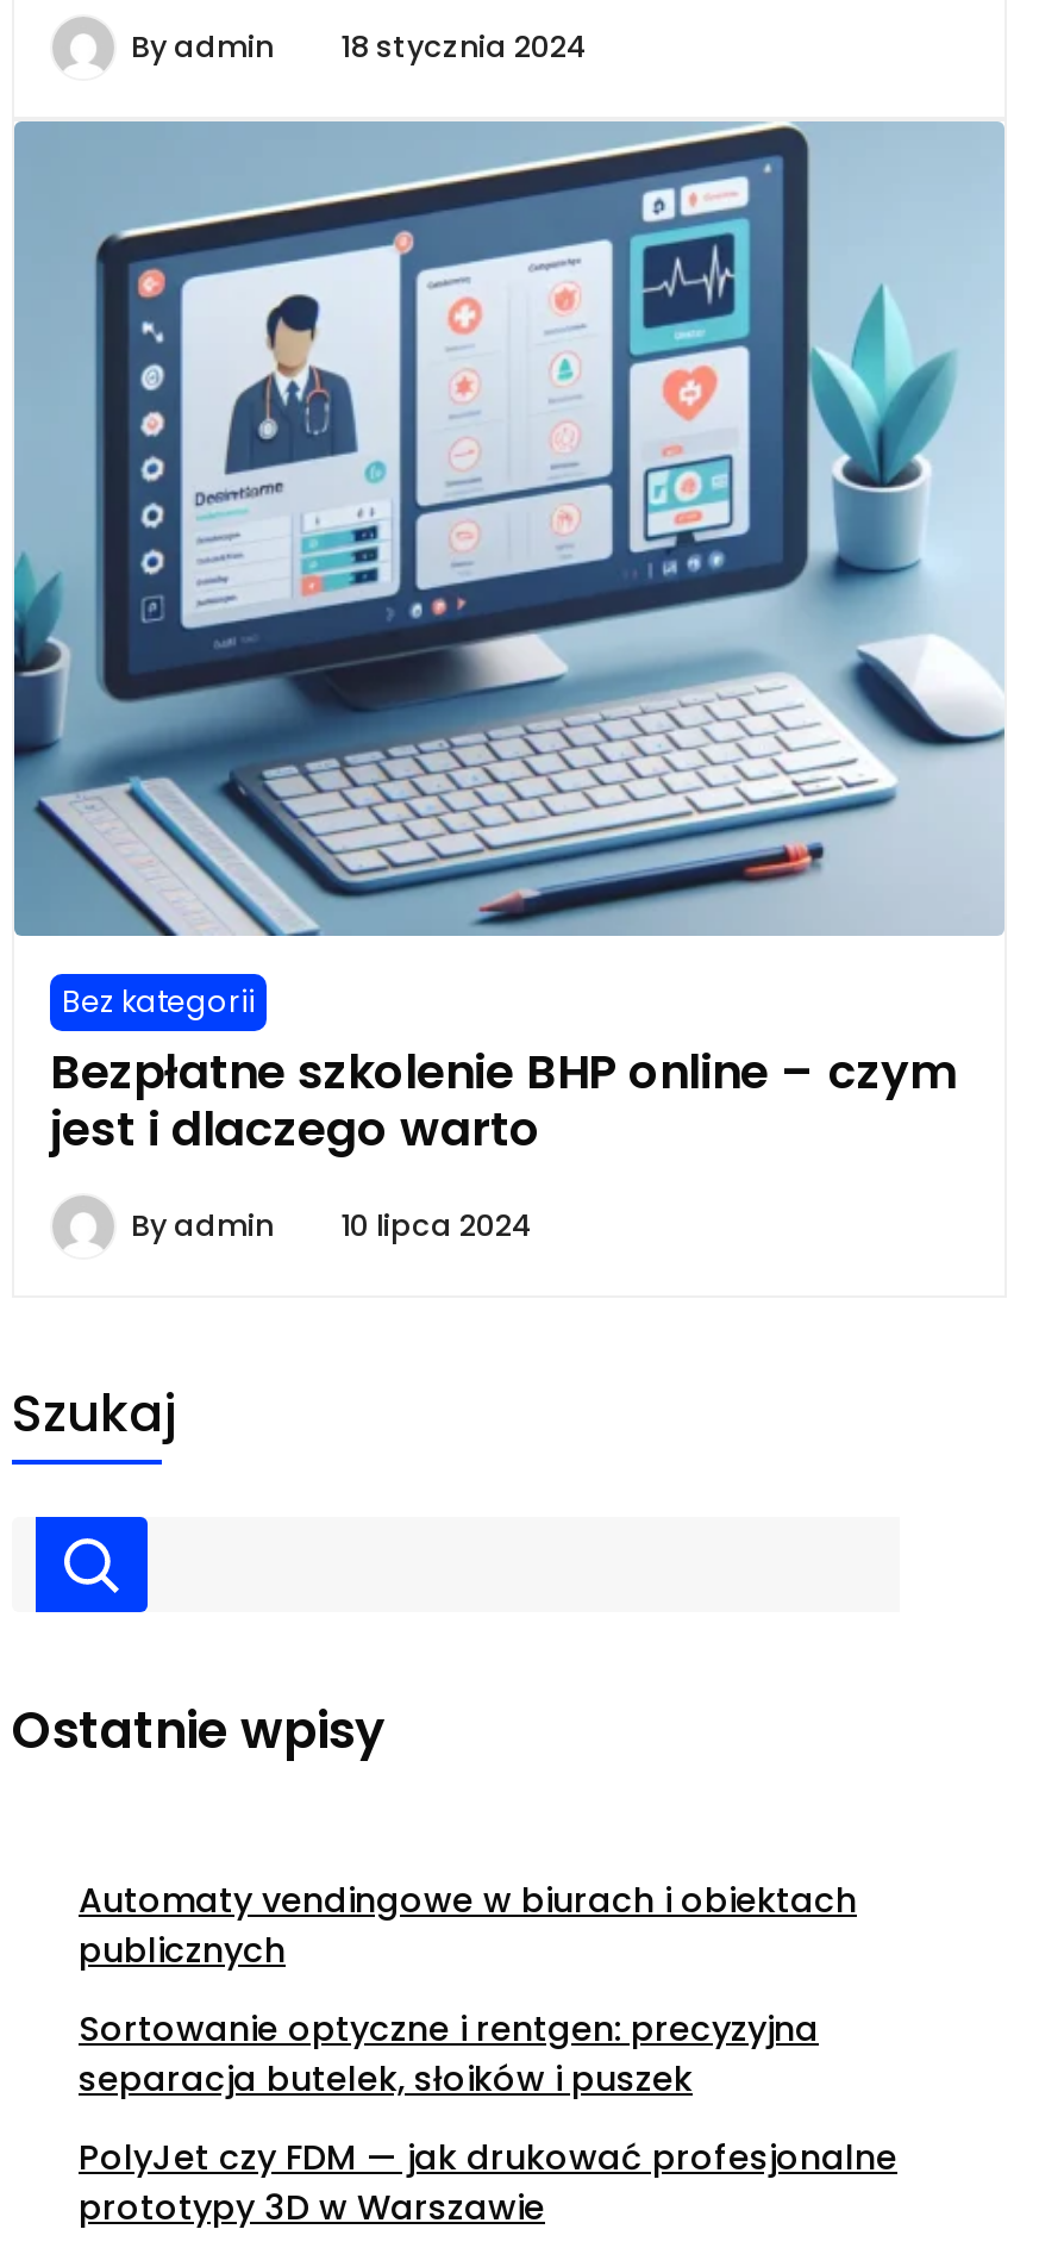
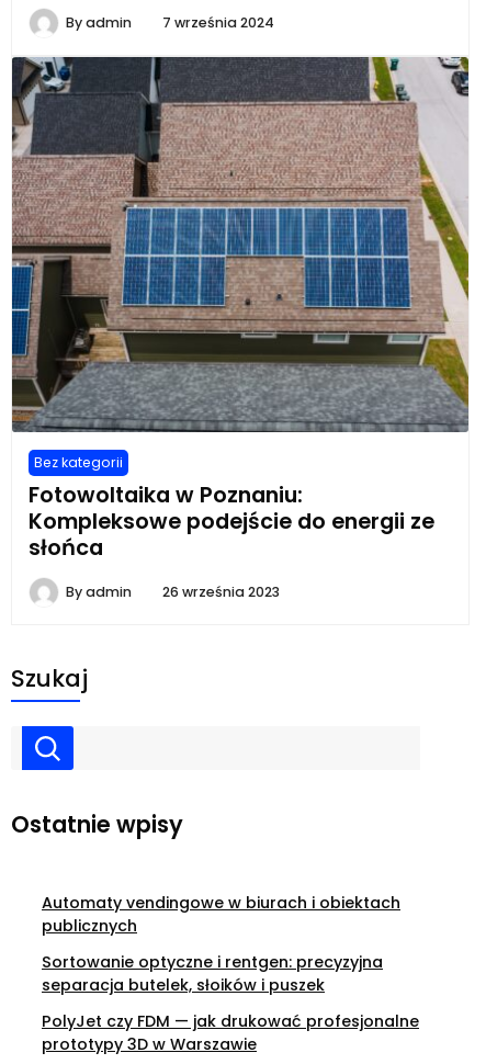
[131,26,588,67] By admin 18 stycznia 2024 -> [66,13,274,32] By admin 7 września 2024
[12,121,1004,938] [image] -> [11,56,470,433] [image]
[50,1038,954,1161] Bezpłatne szkolenie BHP online – czym | jest i dlaczego warto -> [29,479,434,562] Fotowoltaika w Poznaniu: | Kompleksowe podejście do energii ze | słońca
[131,1204,533,1245] By admin 10 lipca 2024 -> [66,582,280,601] By admin 26 września 2023

